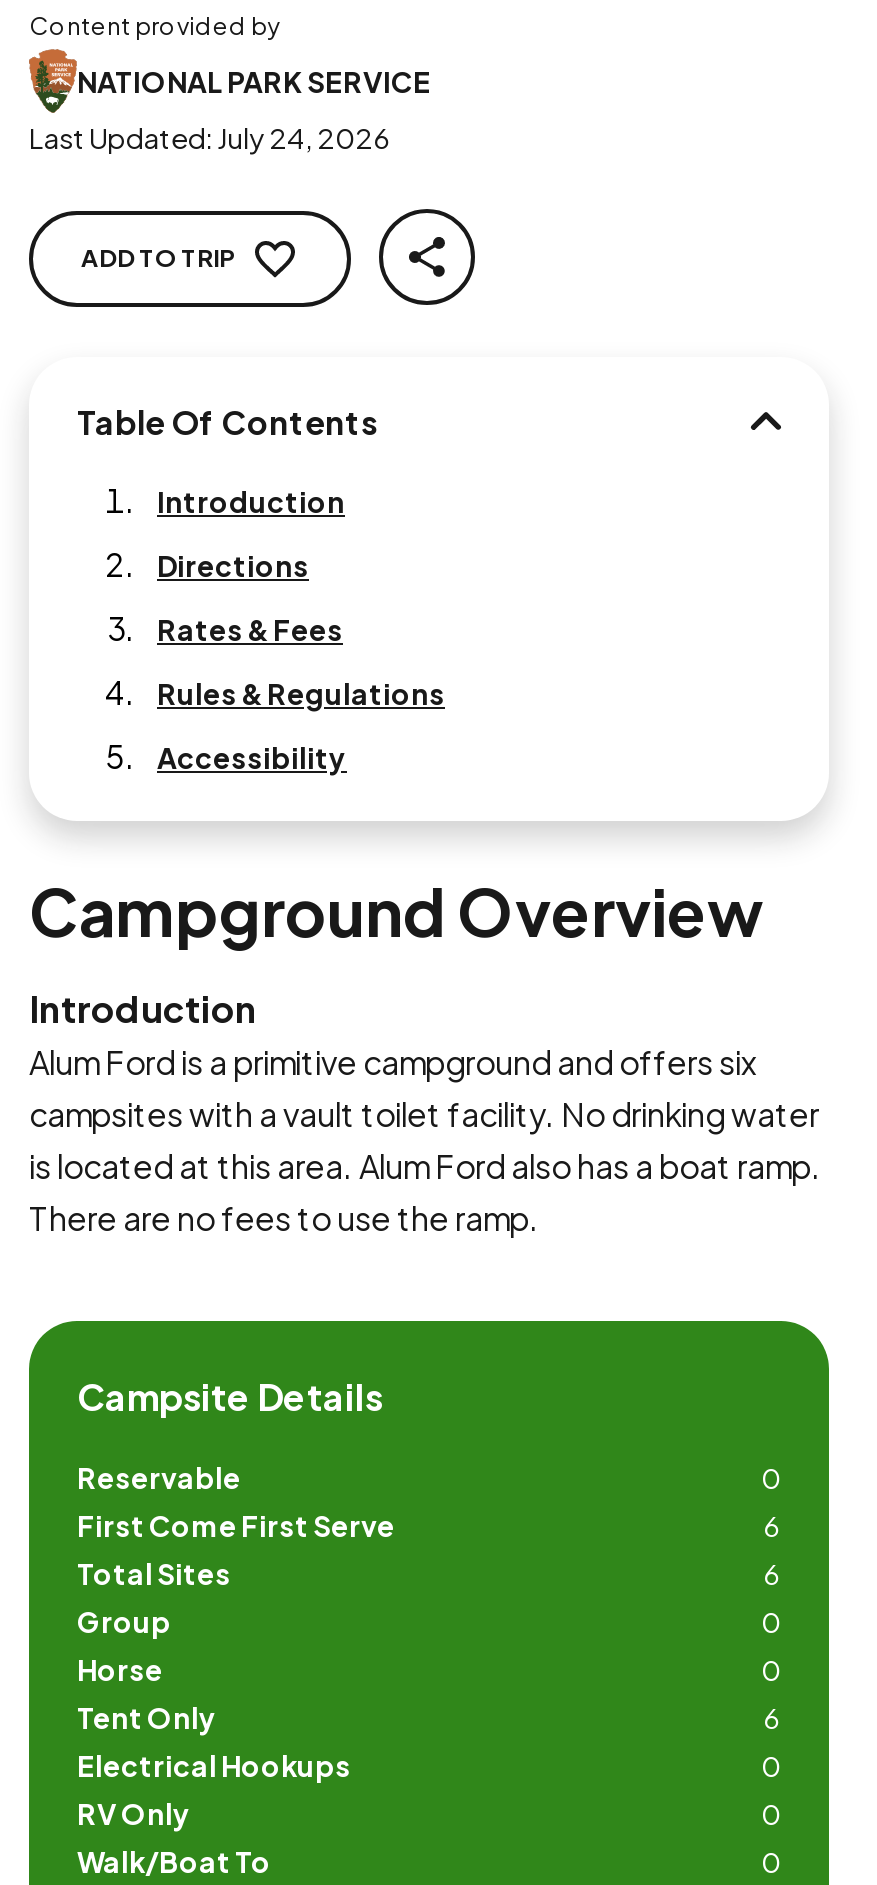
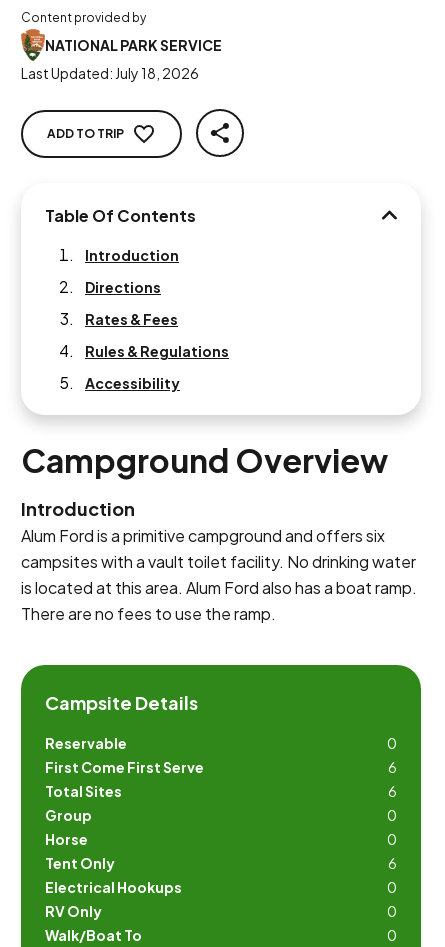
[29,119,391,155] Last Updated: July 24, 2026 -> [21,64,199,82] Last Updated: July 18, 2026

